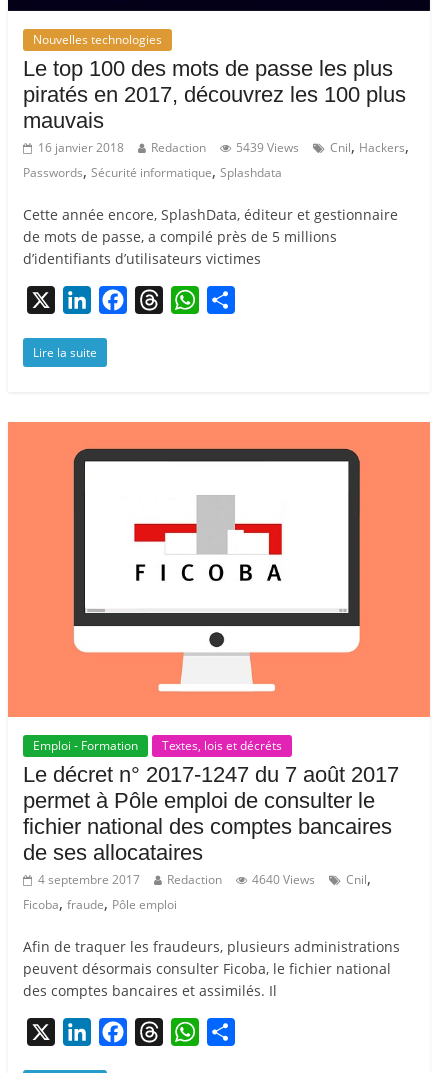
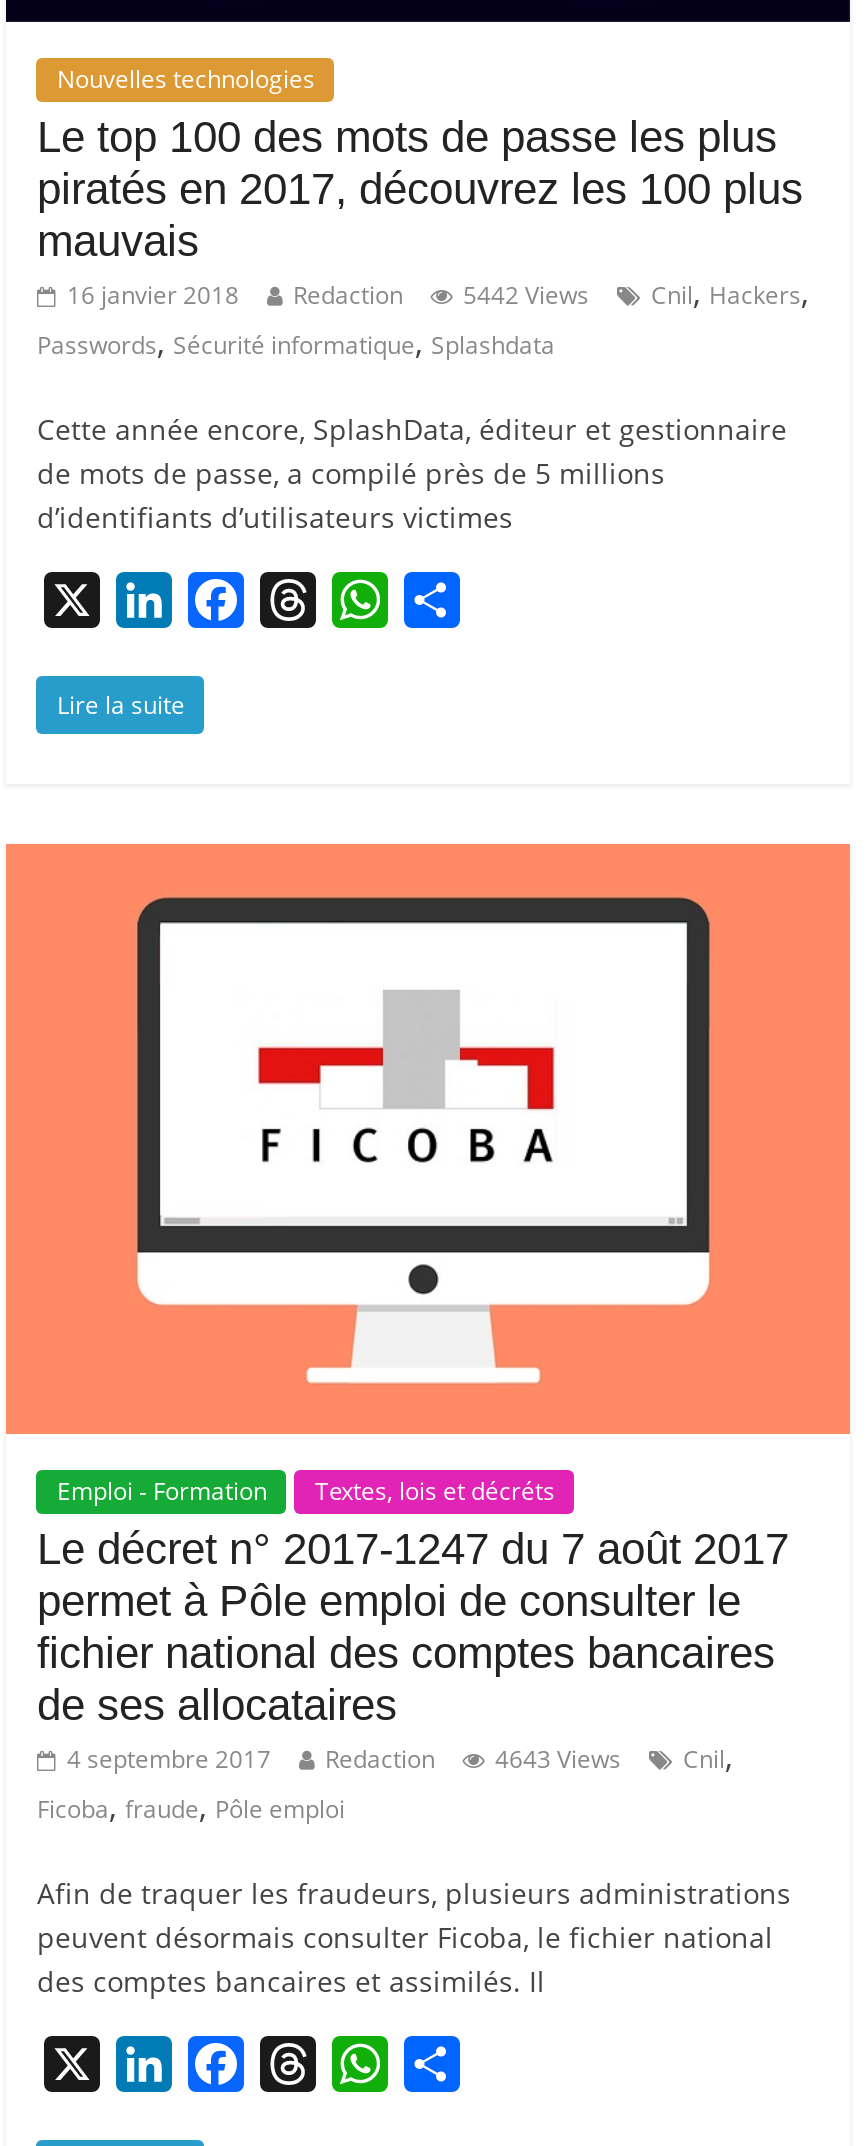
[38,135,409,157] 16 janvier 2018 Redaction 5439 Views Cnil, Hackers, -> [67,270,809,314] 16 janvier 2018 Redaction 5442 Views Cnil, Hackers,
[38,867,371,889] 4 septembre 2017 Redaction 4640 Views Cnil, -> [67,1733,733,1777] 4 septembre 2017 Redaction 4643 Views Cnil,

